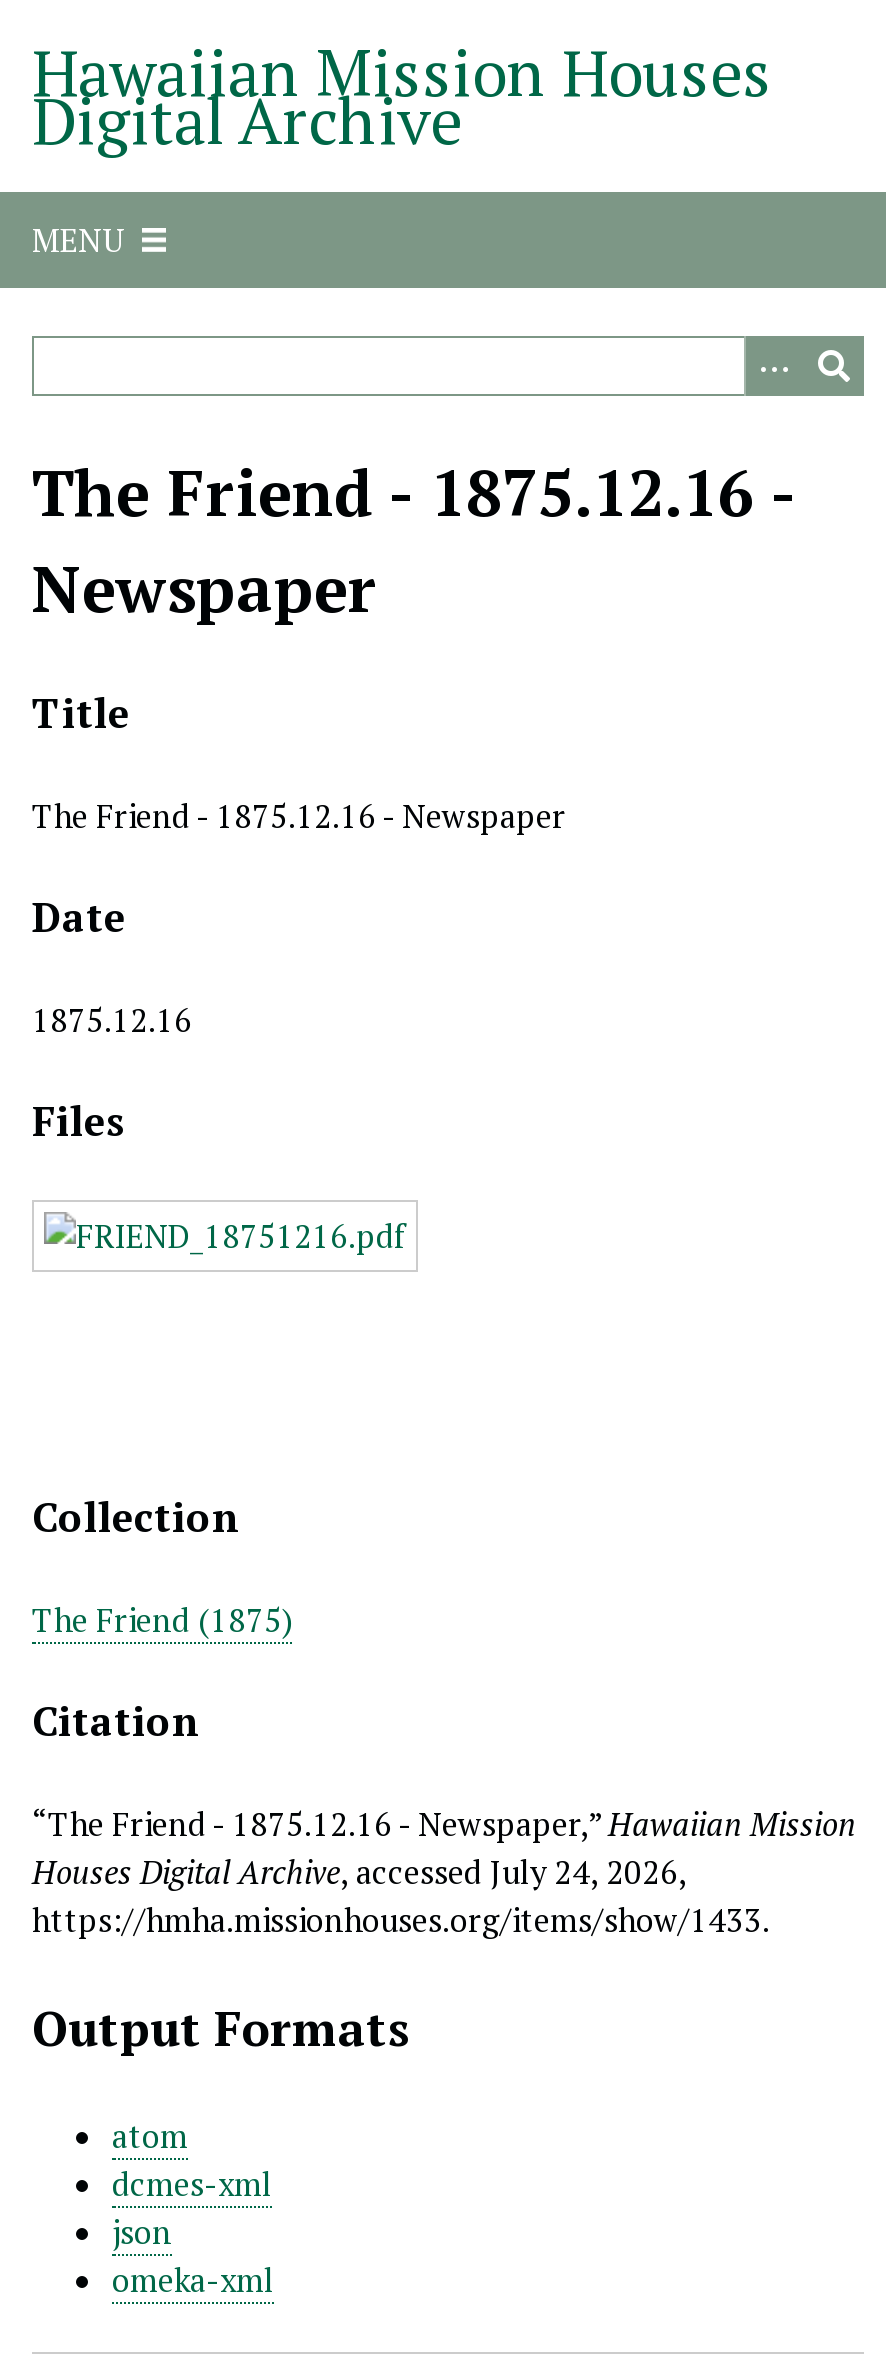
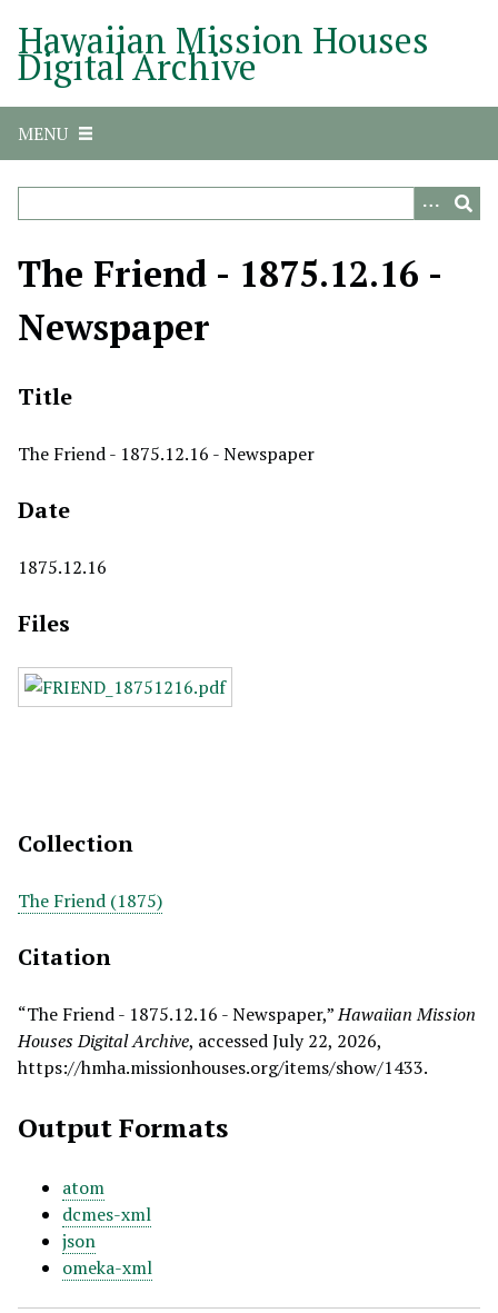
[32,1850,686,1894] Houses Digital Archive, accessed July 24, 2026, -> [18,1028,381,1053] Houses Digital Archive, accessed July 22, 2026,

